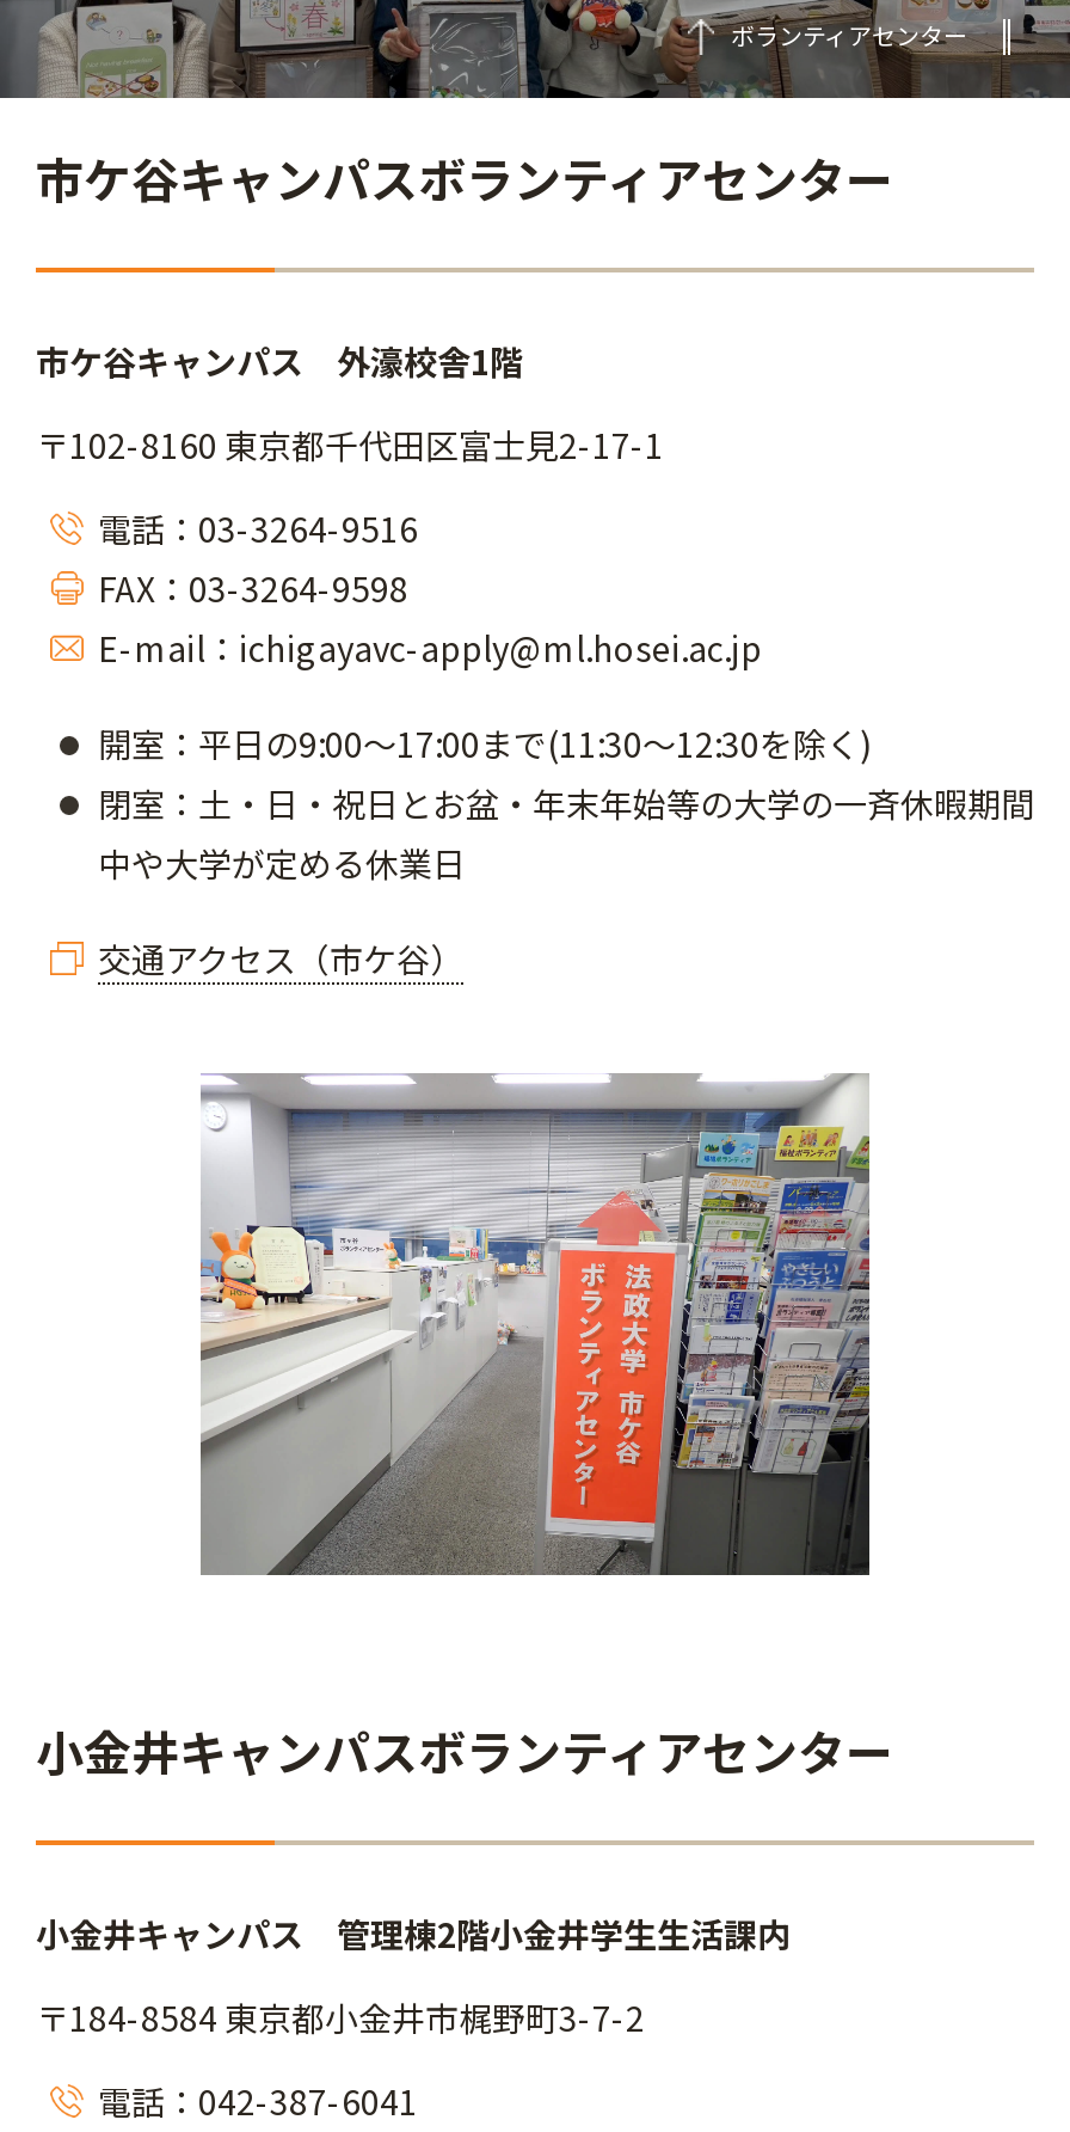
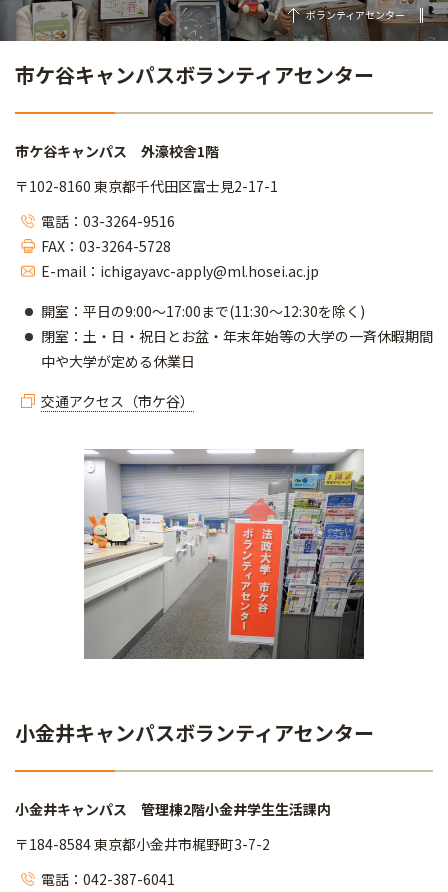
[98,564,408,612] FAX：03-3264-9598 -> [41,236,171,256] FAX：03-3264-5728

